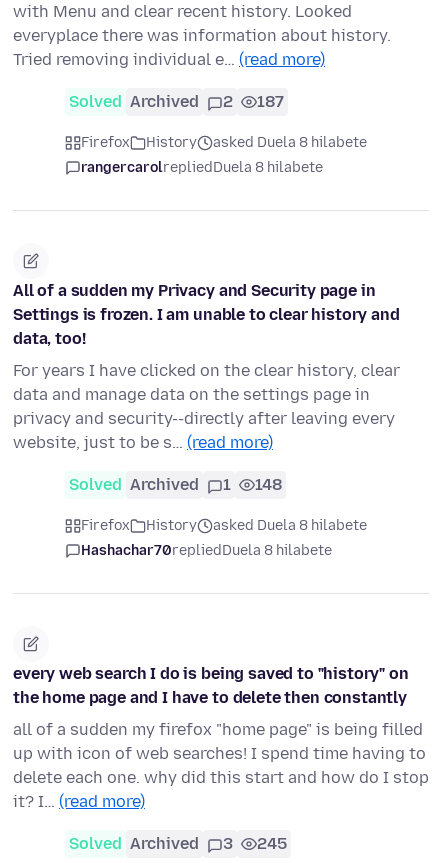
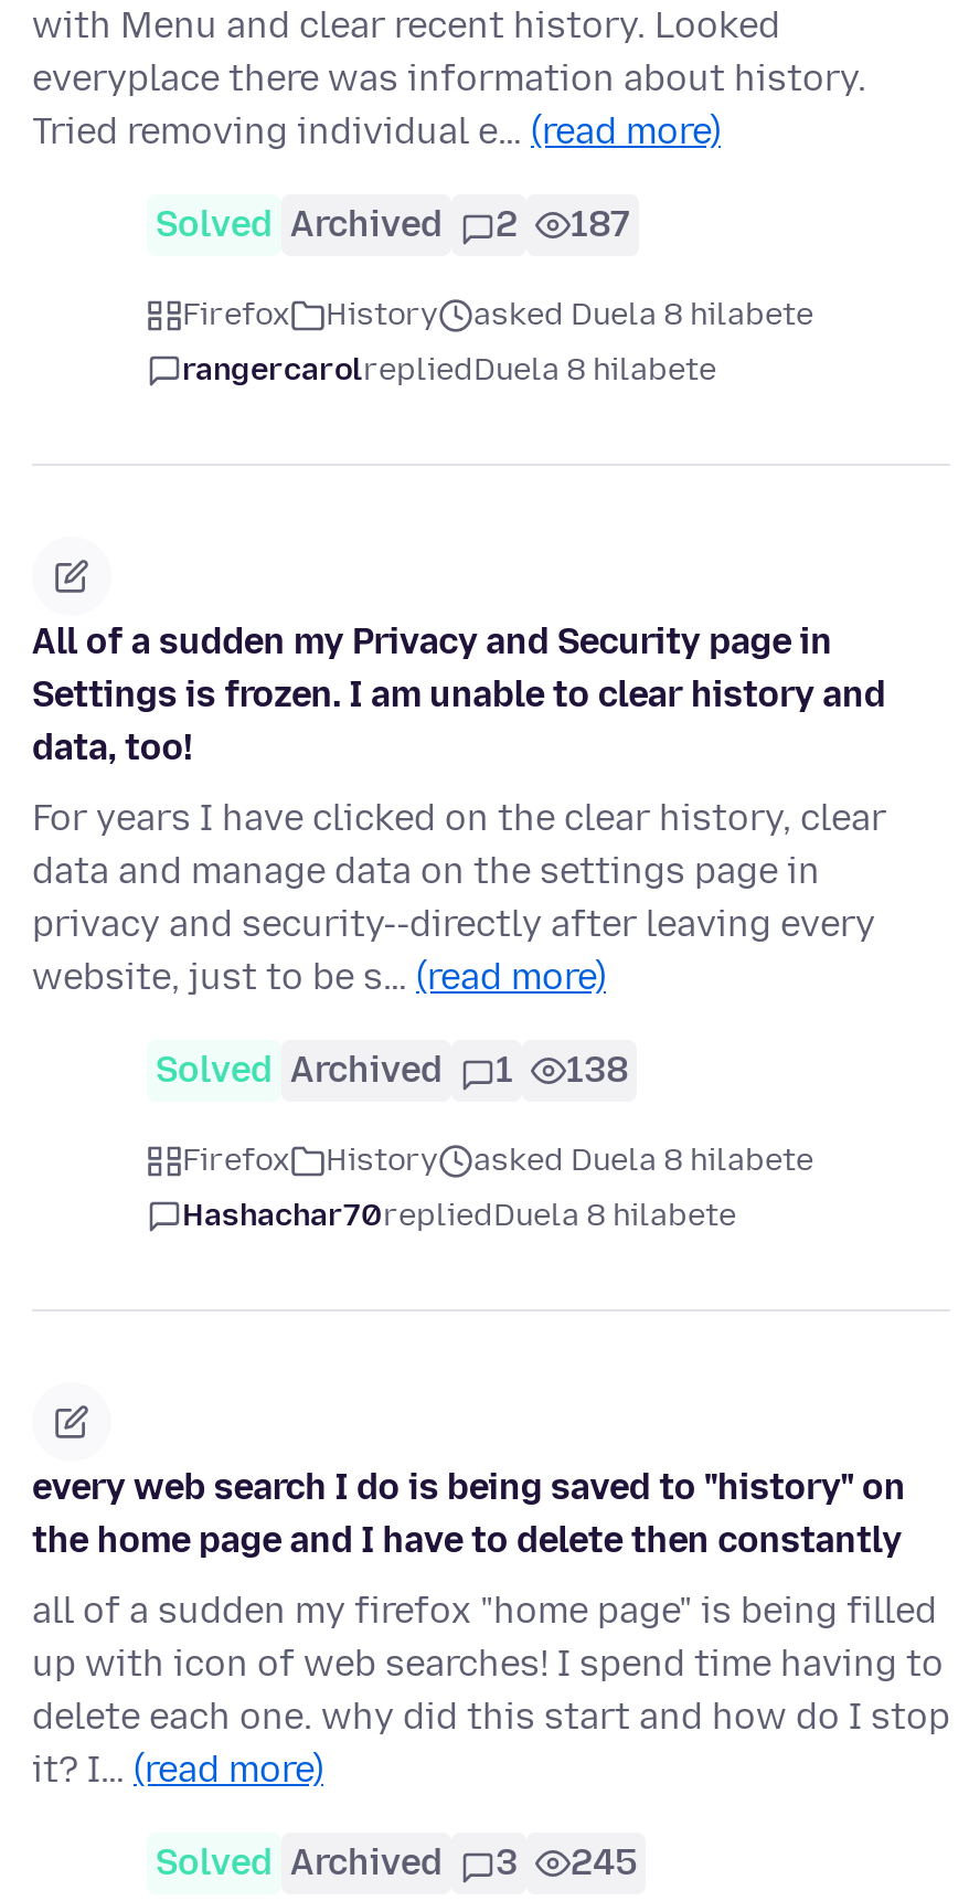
[69,475,282,494] Solved Archived 1 148 -> [156,1050,628,1092] Solved Archived 1 138

